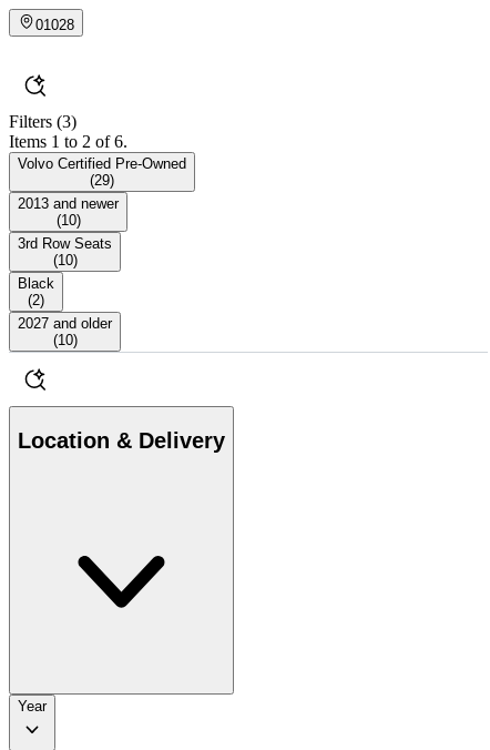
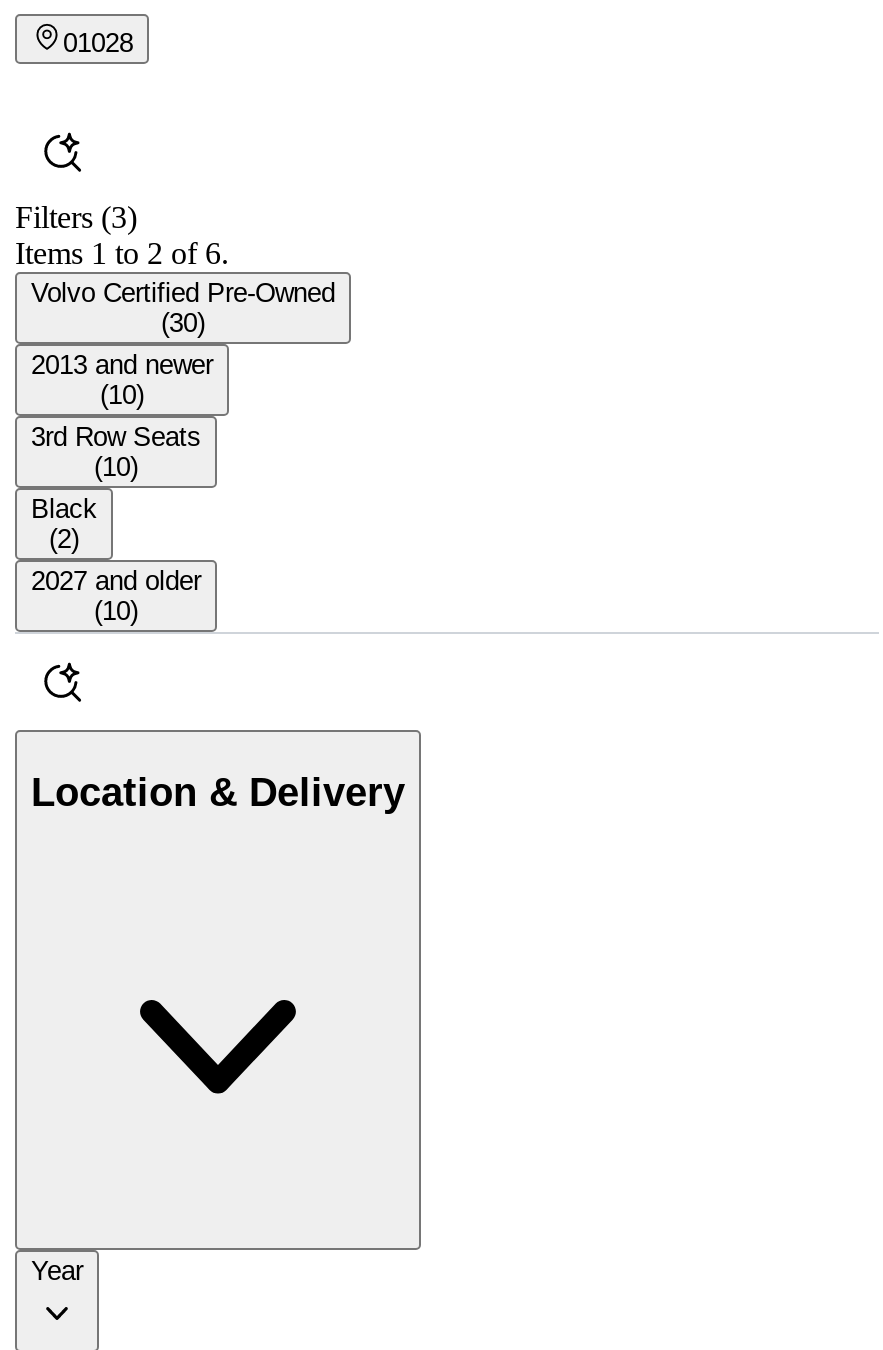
[90,172,114,188] (29) -> [161,308,205,338] (30)

